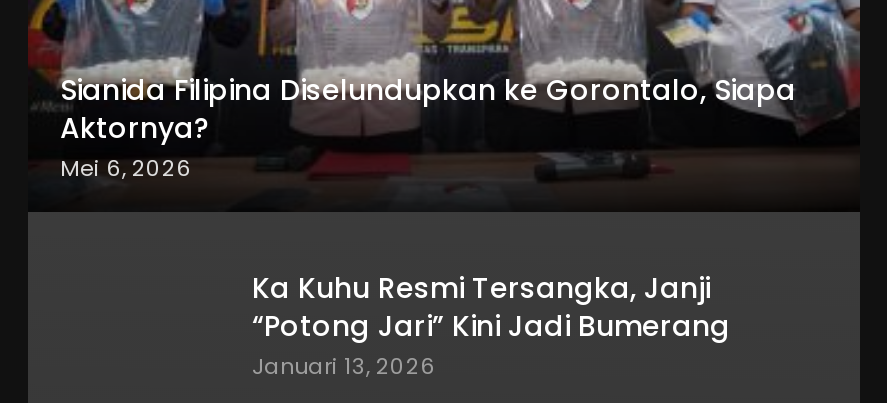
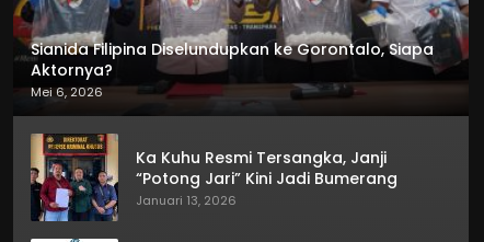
none -> [30,132,119,222] [image]

